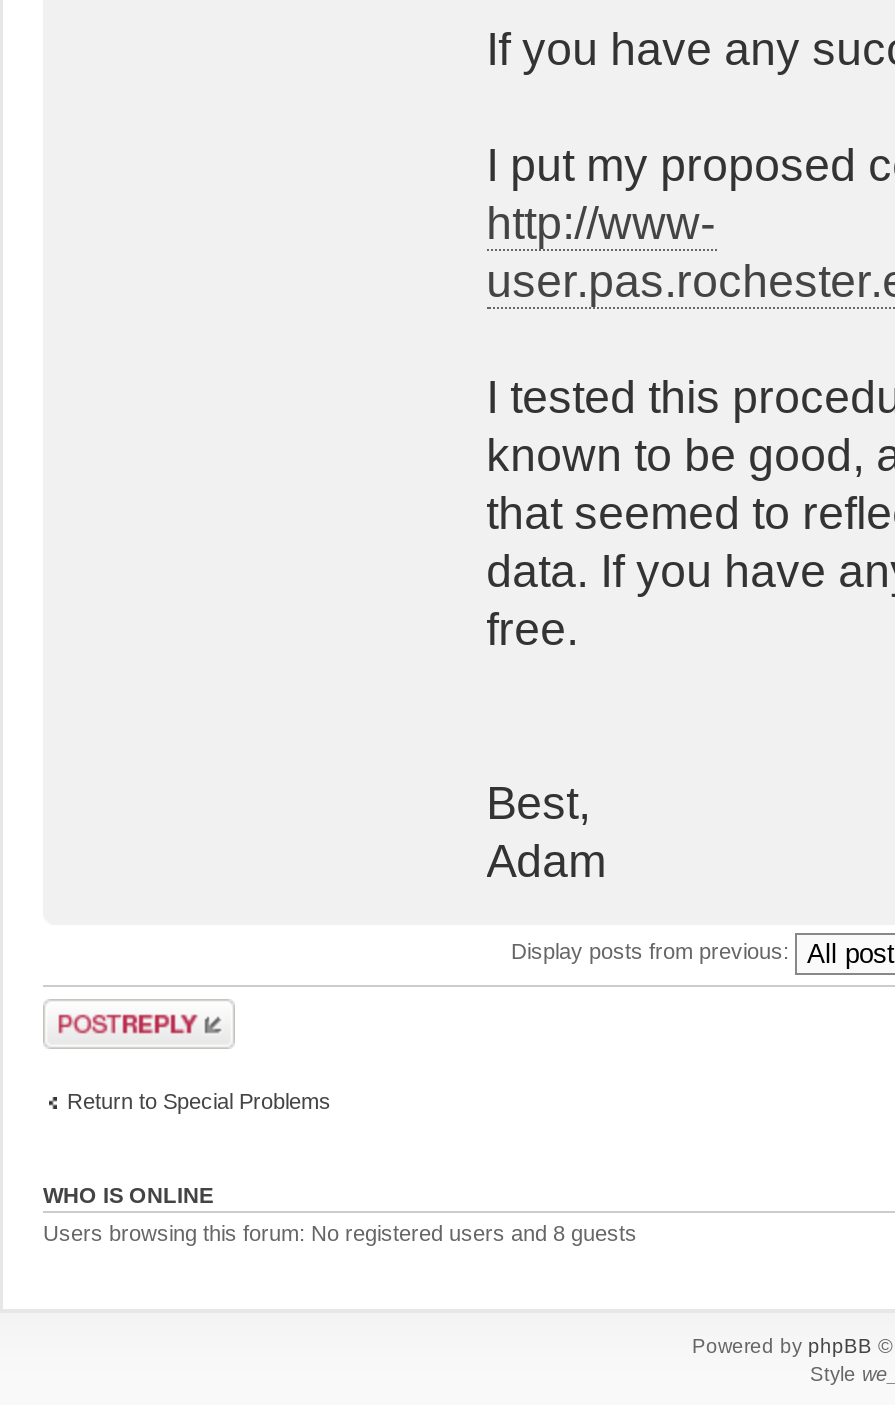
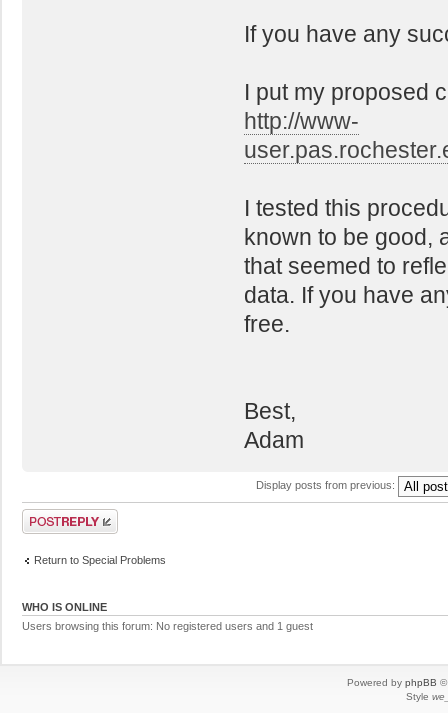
[43,1221,637,1245] Users browsing this forum: No registered users and 8 guests -> [22,620,313,632] Users browsing this forum: No registered users and 1 guest

